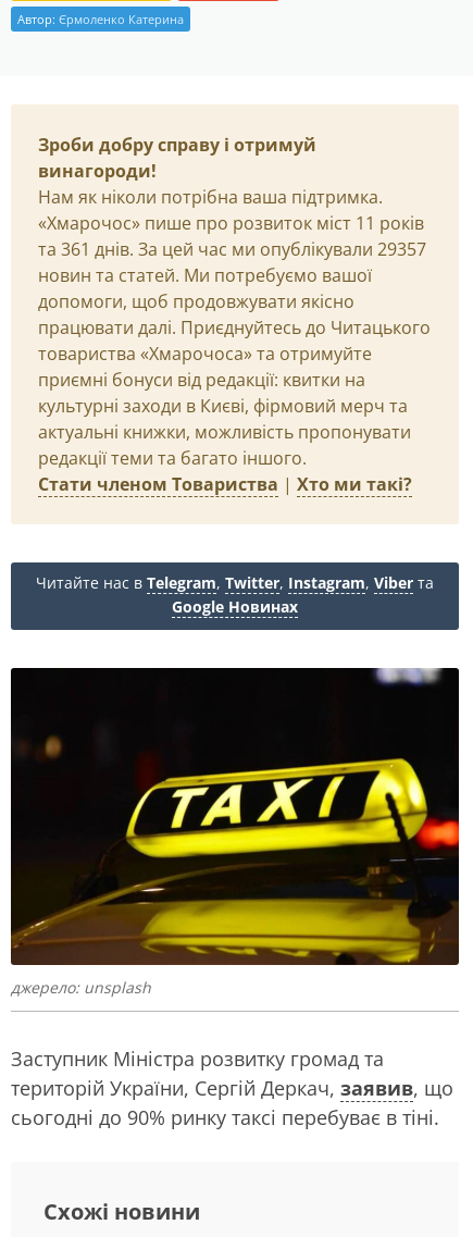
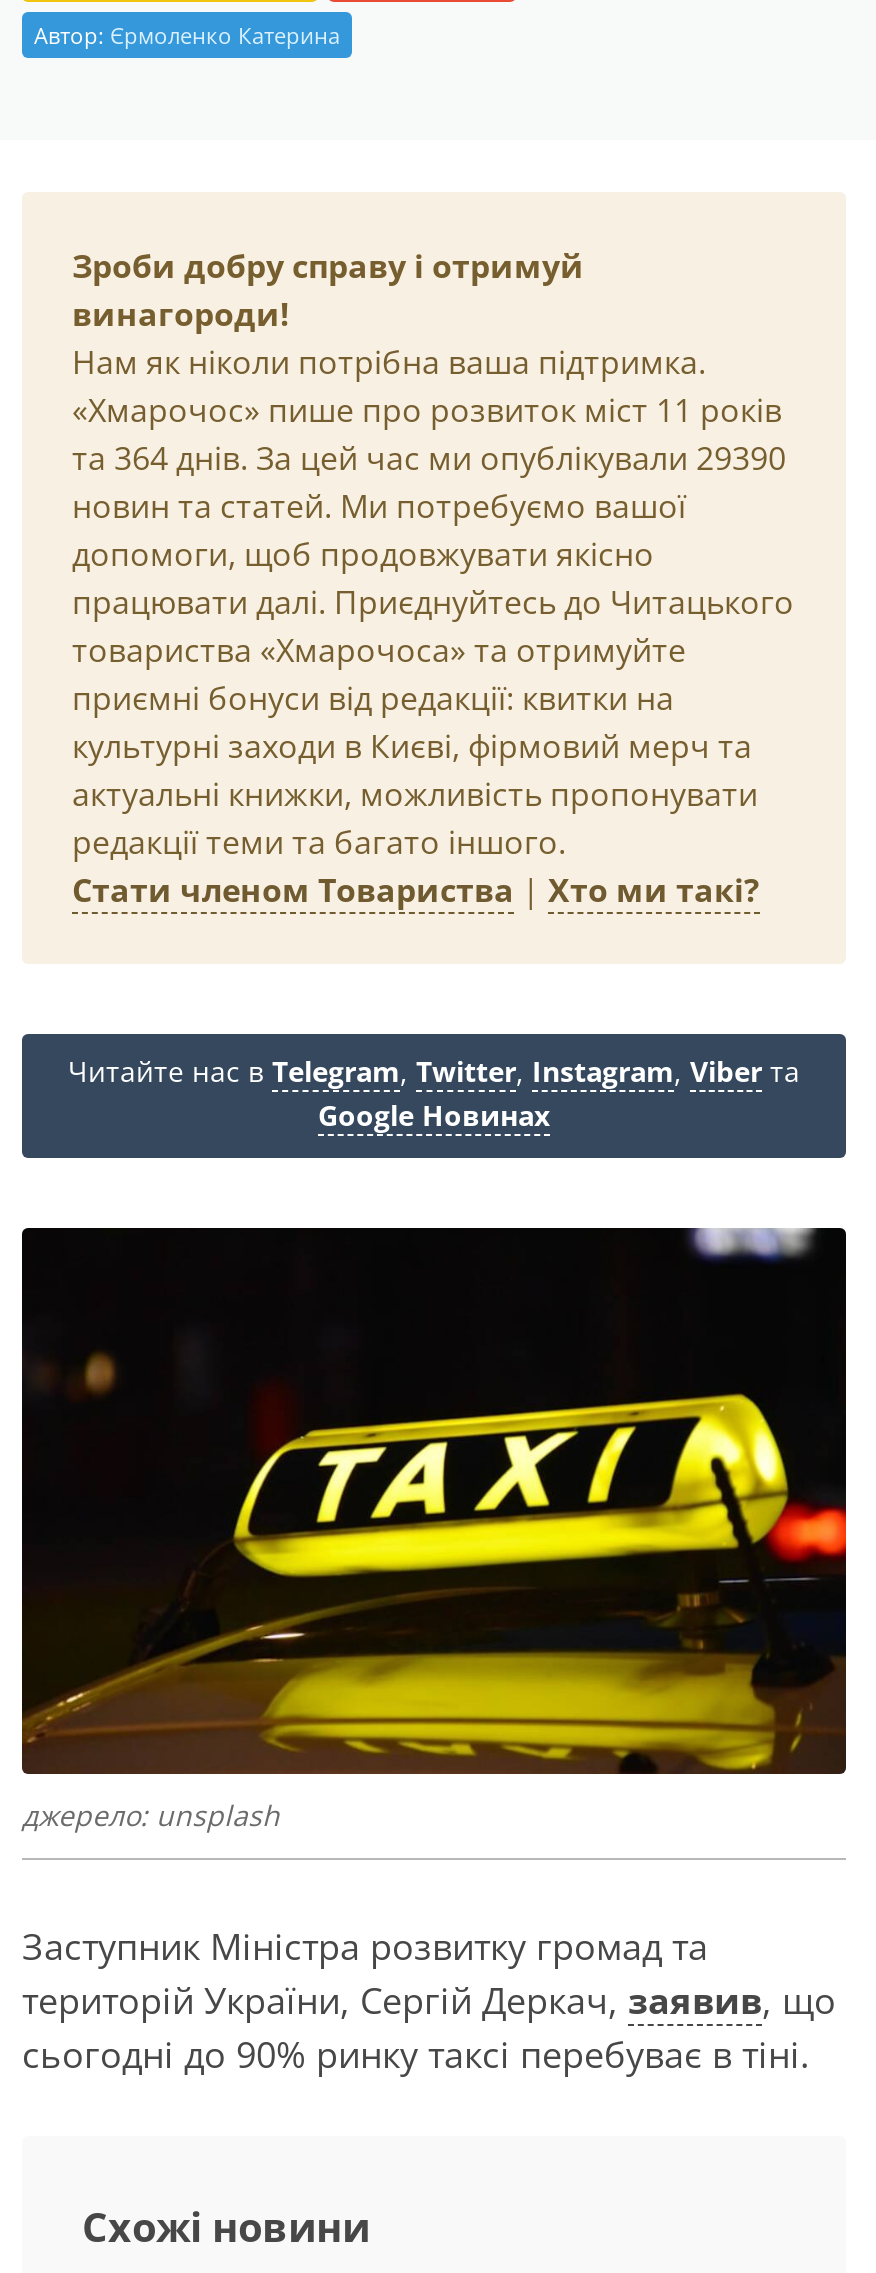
[38,237,426,261] та 361 днів. За цей час ми опублікували 29357 -> [72,436,786,480] та 364 днів. За цей час ми опублікували 29390

